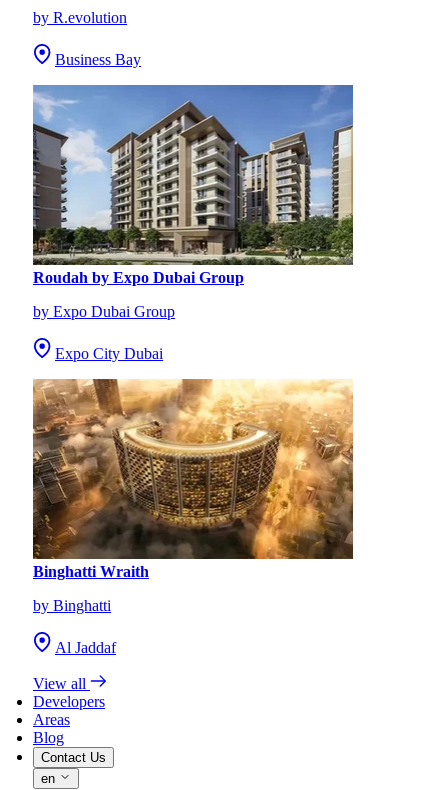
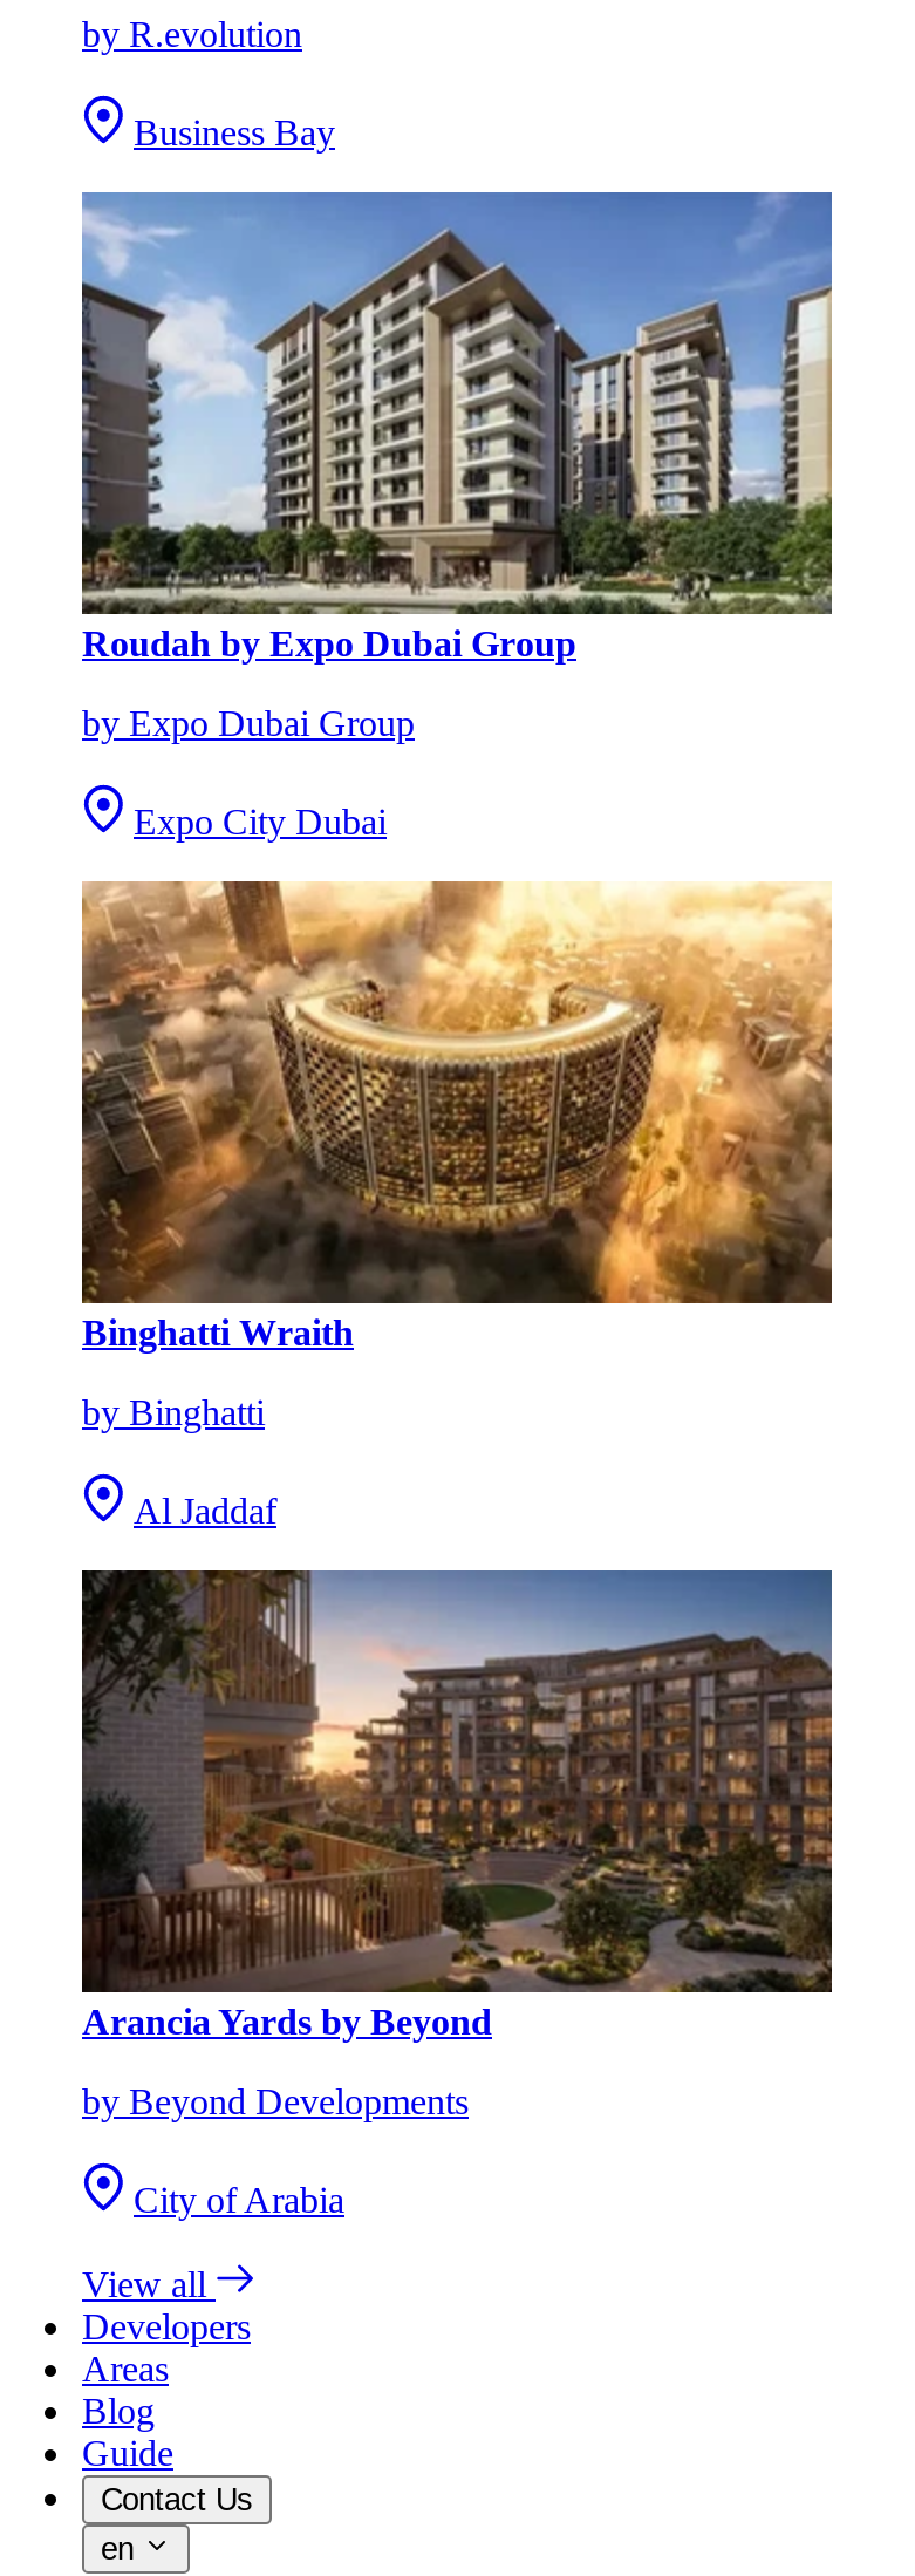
none -> [80,1568,834,2220] [image] | Arancia Yards by Beyond | by Beyond Developments | City of Arabia
none -> [82,2433,173,2473] Guide

